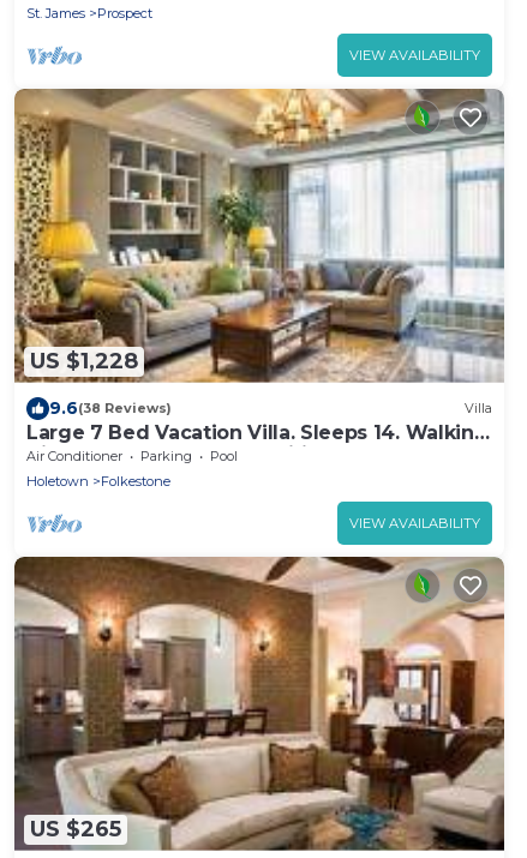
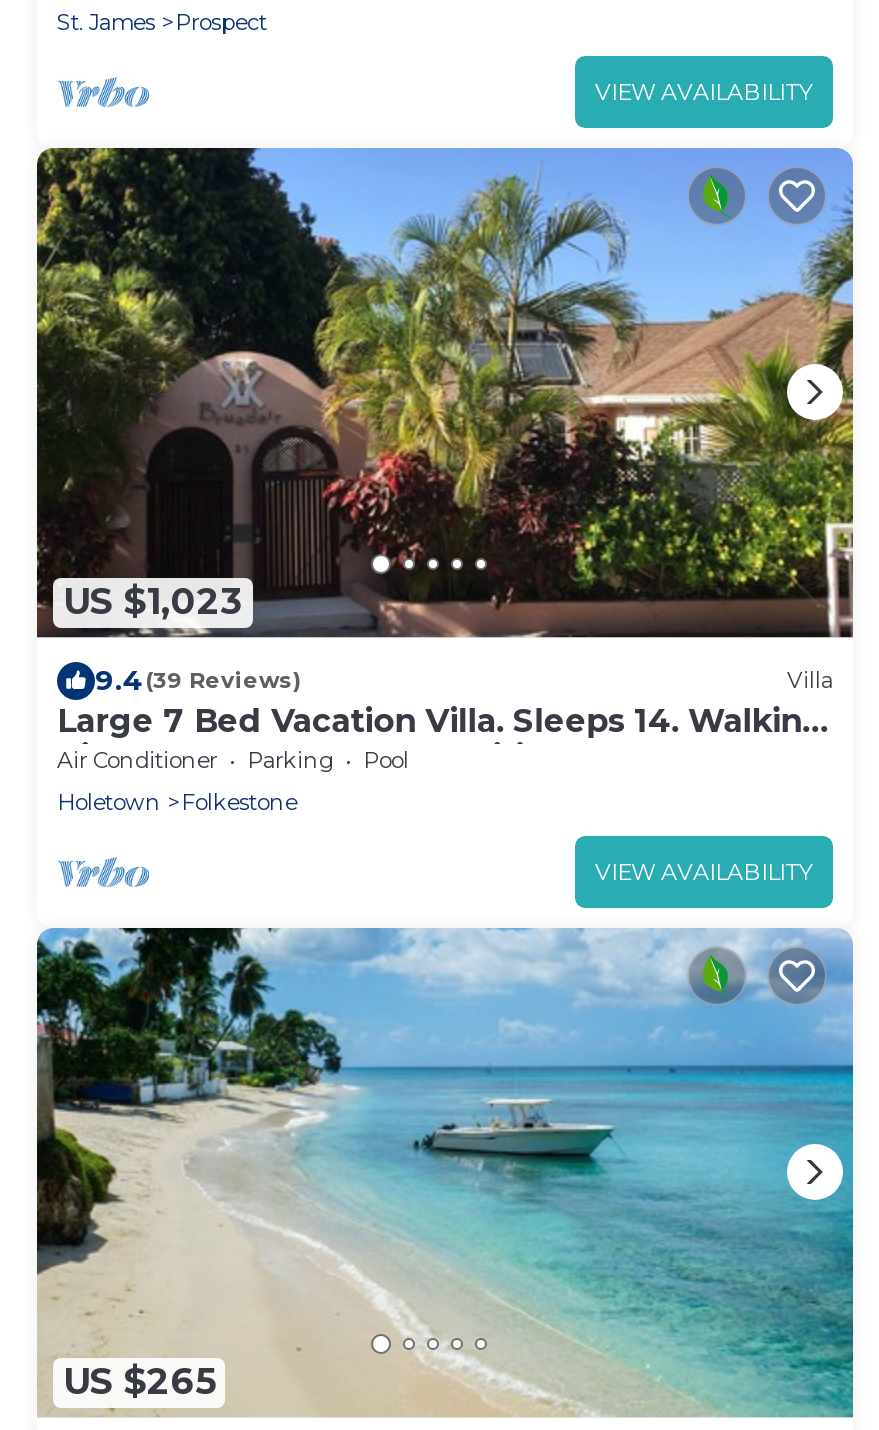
[13,88,505,384] [image] | US $1,228 -> [35,146,855,640] [image] | US $1,023
[49,397,172,419] 9.6(38 Reviews) -> [95,662,301,698] 9.4(39 Reviews)
[13,556,505,852] [image] -> [35,926,855,1420] [image]

